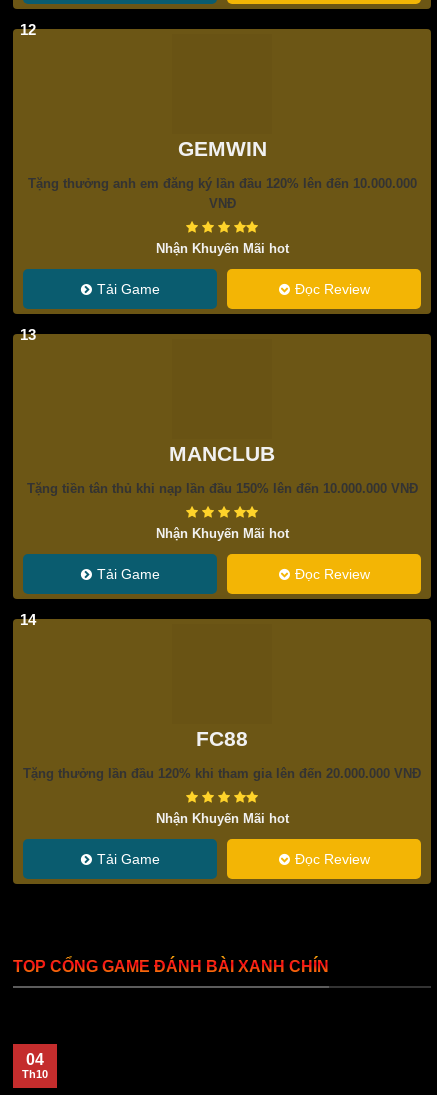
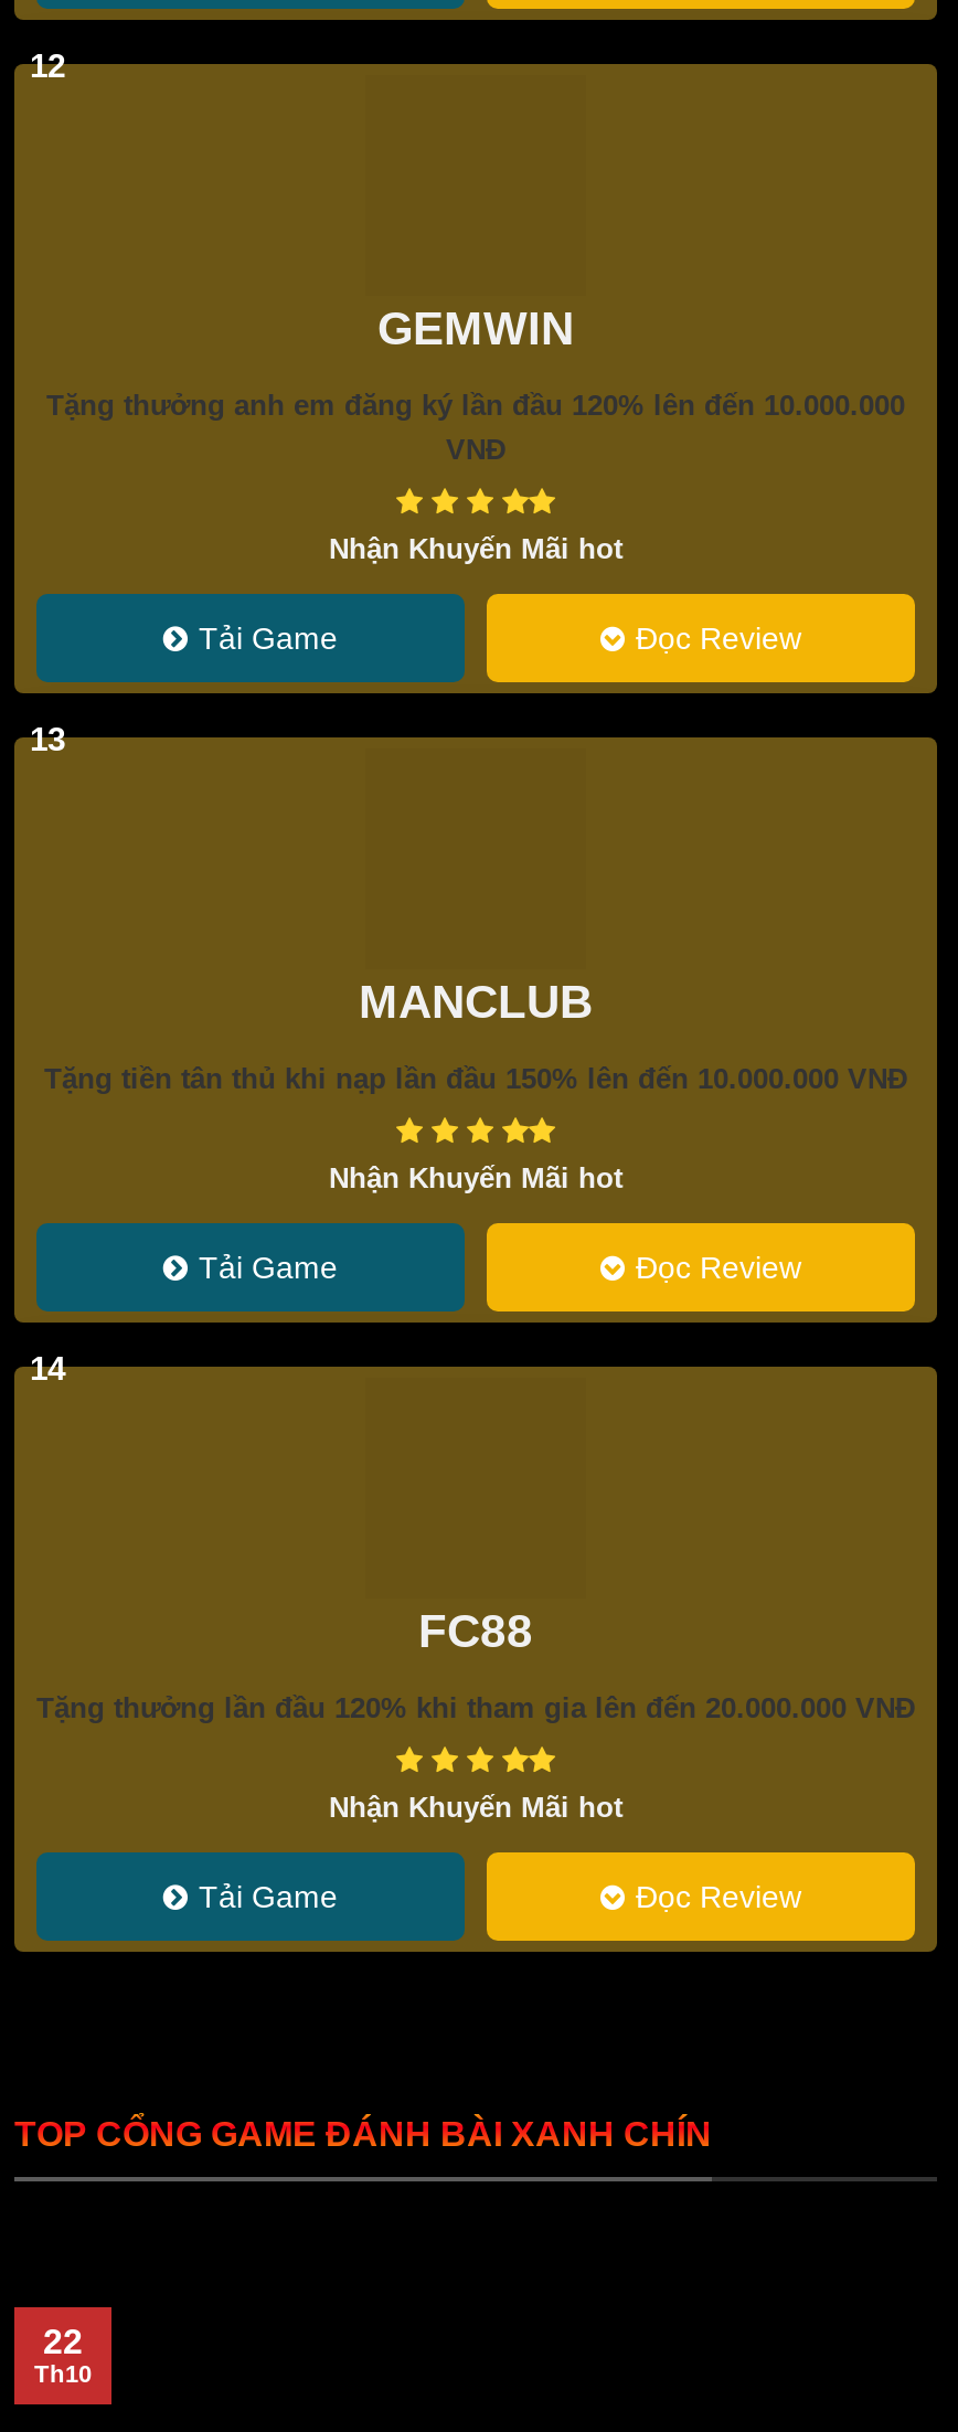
[26,1051,44,1068] 04 -> [43,2323,83,2361] 22

